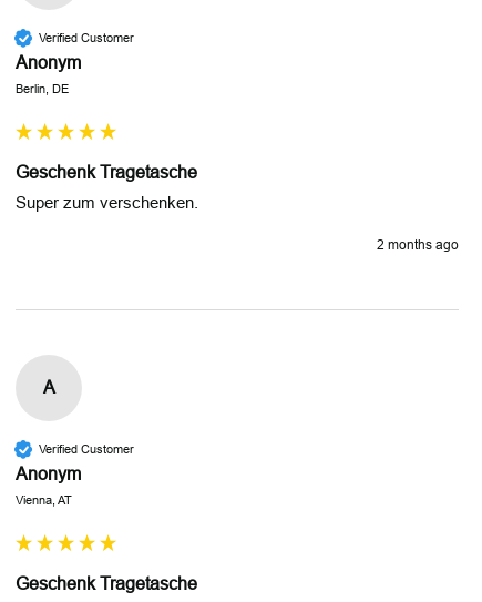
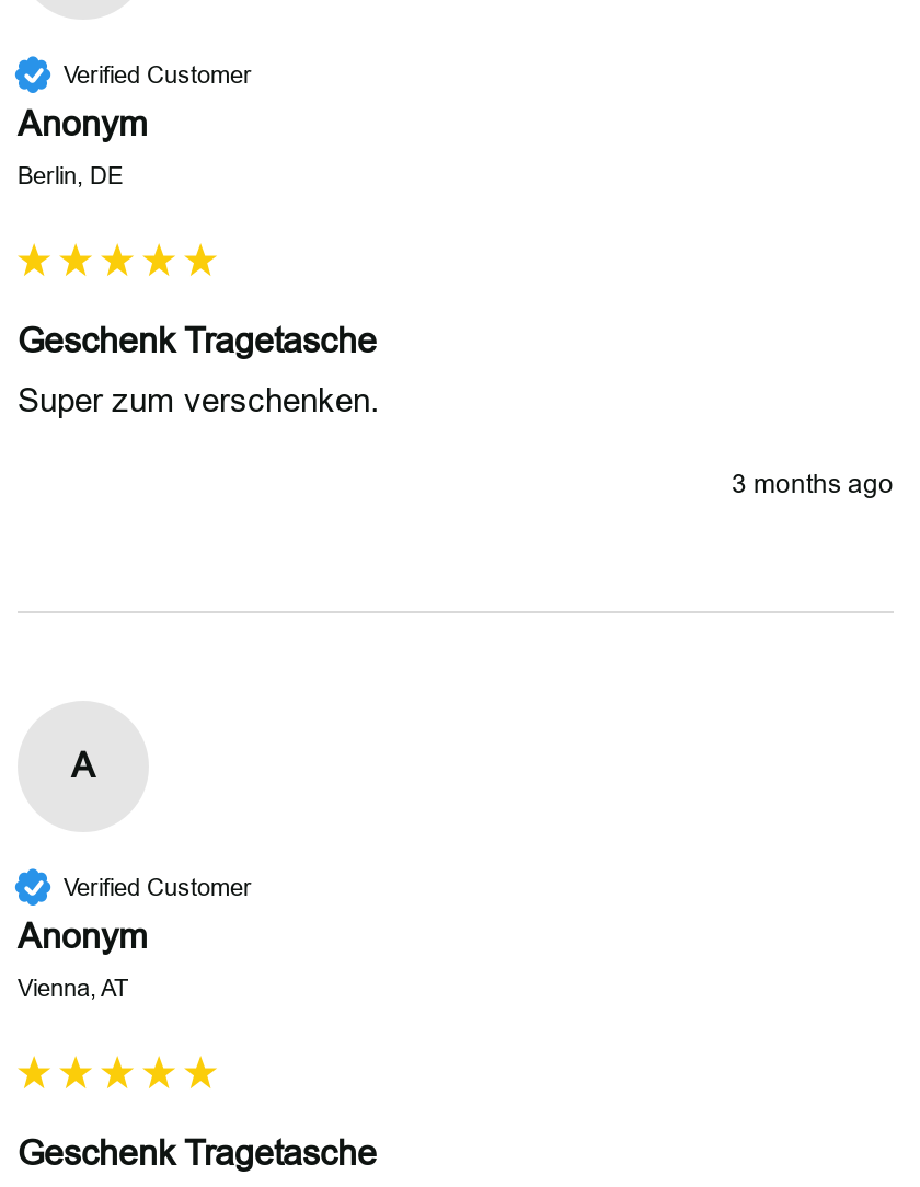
[377,237,459,253] 2 months ago -> [732,469,894,499] 3 months ago

